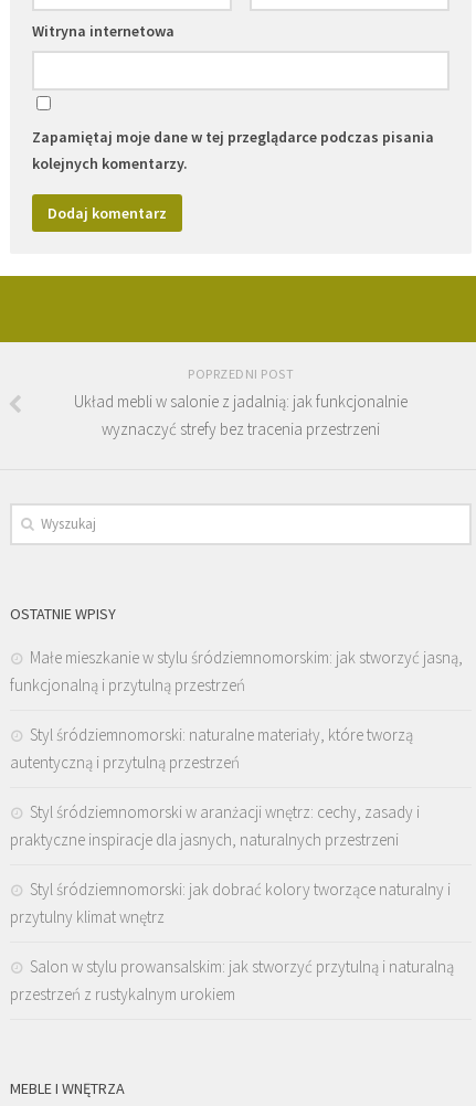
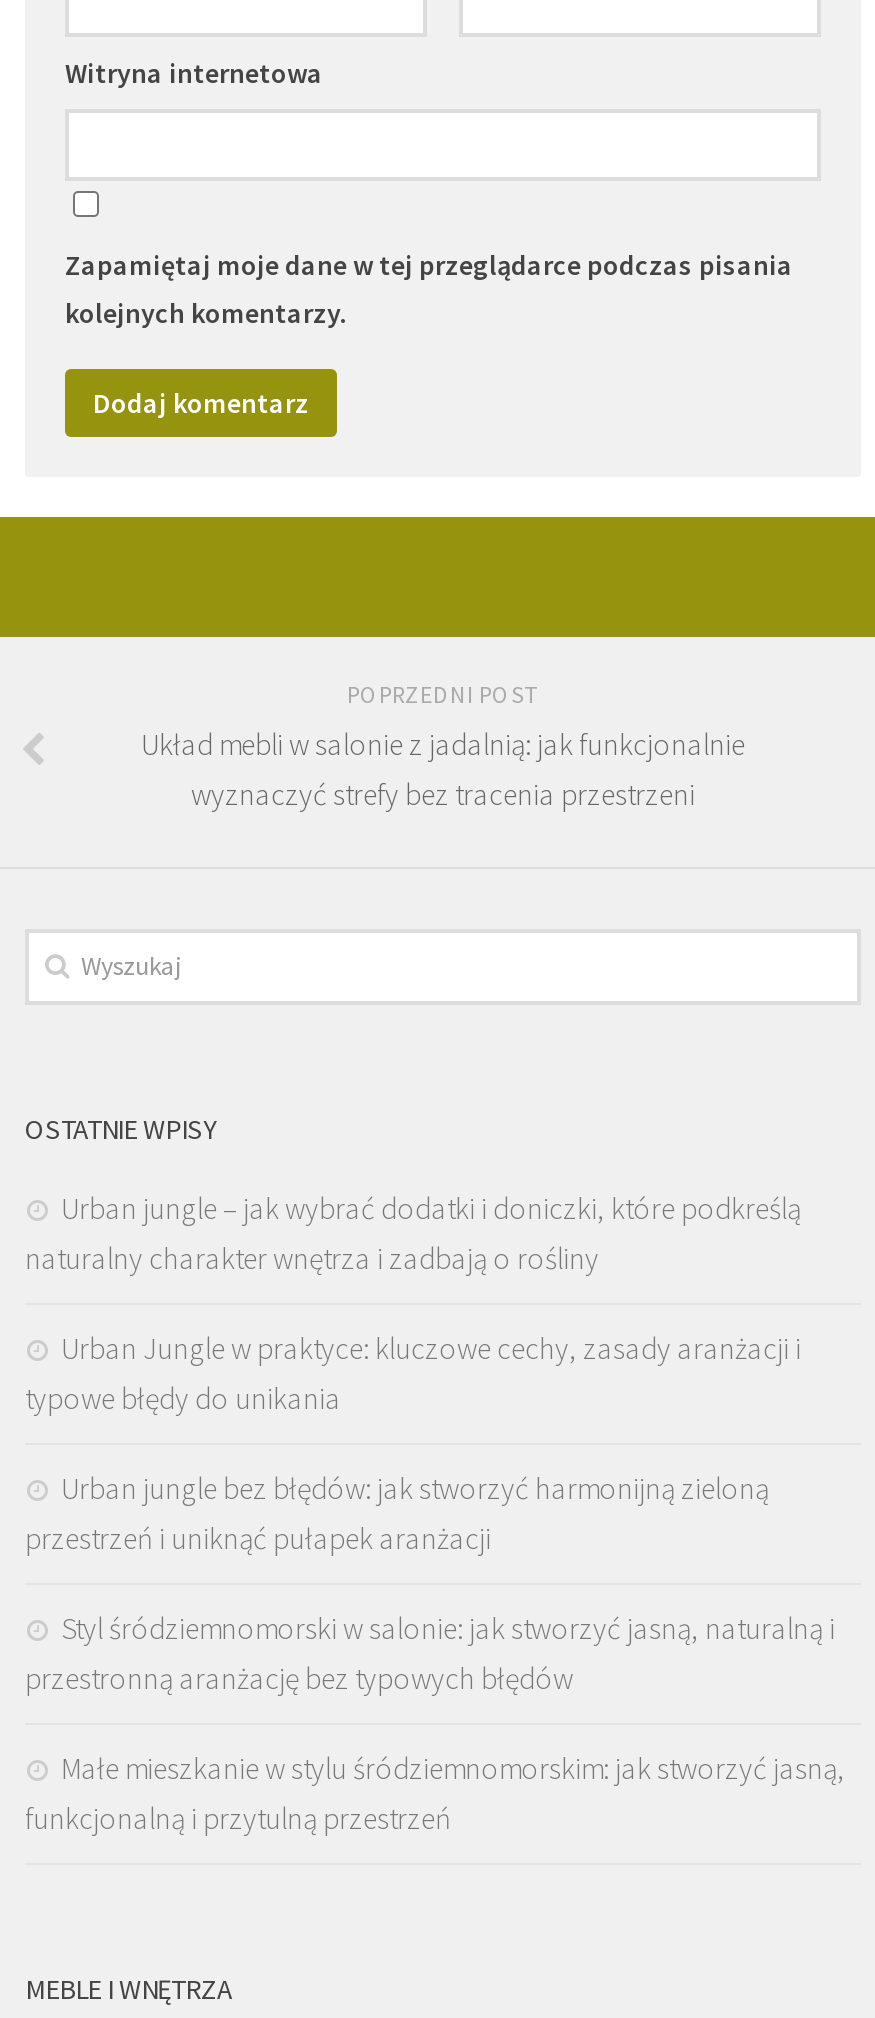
none -> [25,1190,835,1698] Urban jungle – jak wybrać dodatki i doniczki, które podkreślą | naturalny charakter wnętrza i zadbają o rośliny | Urban Jungle w praktyce: kluczowe cechy, zasady aranżacji i | typowe błędy do unikania | Urban jungle bez błędów: jak stworzyć harmonijną zieloną | przestrzeń i uniknąć pułapek aranżacji | Styl śródziemnomorski w salonie: jak stworzyć jasną, naturalną i | przestronną aranżację bez typowych błędów
moved [10,647,463,695] -> [25,1750,845,1838]: Małe mieszkanie w stylu śródziemnomorskim: jak stworzyć jasną, | funkcjonalną i przytulną przestrzeń
[10,724,454,1004] Styl śródziemnomorski: naturalne materiały, które tworzą | autentyczną i przytulną przestrzeń | Styl śródziemnomorski w aranżacji wnętrz: cechy, zasady i | praktyczne inspiracje dla jasnych, naturalnych przestrzeni | Styl śródziemnomorski: jak dobrać kolory tworzące naturalny i | przytulny klimat wnętrz | Salon w stylu prowansalskim: jak stworzyć przytulną i naturalną | przestrzeń z rustykalnym urokiem -> none

